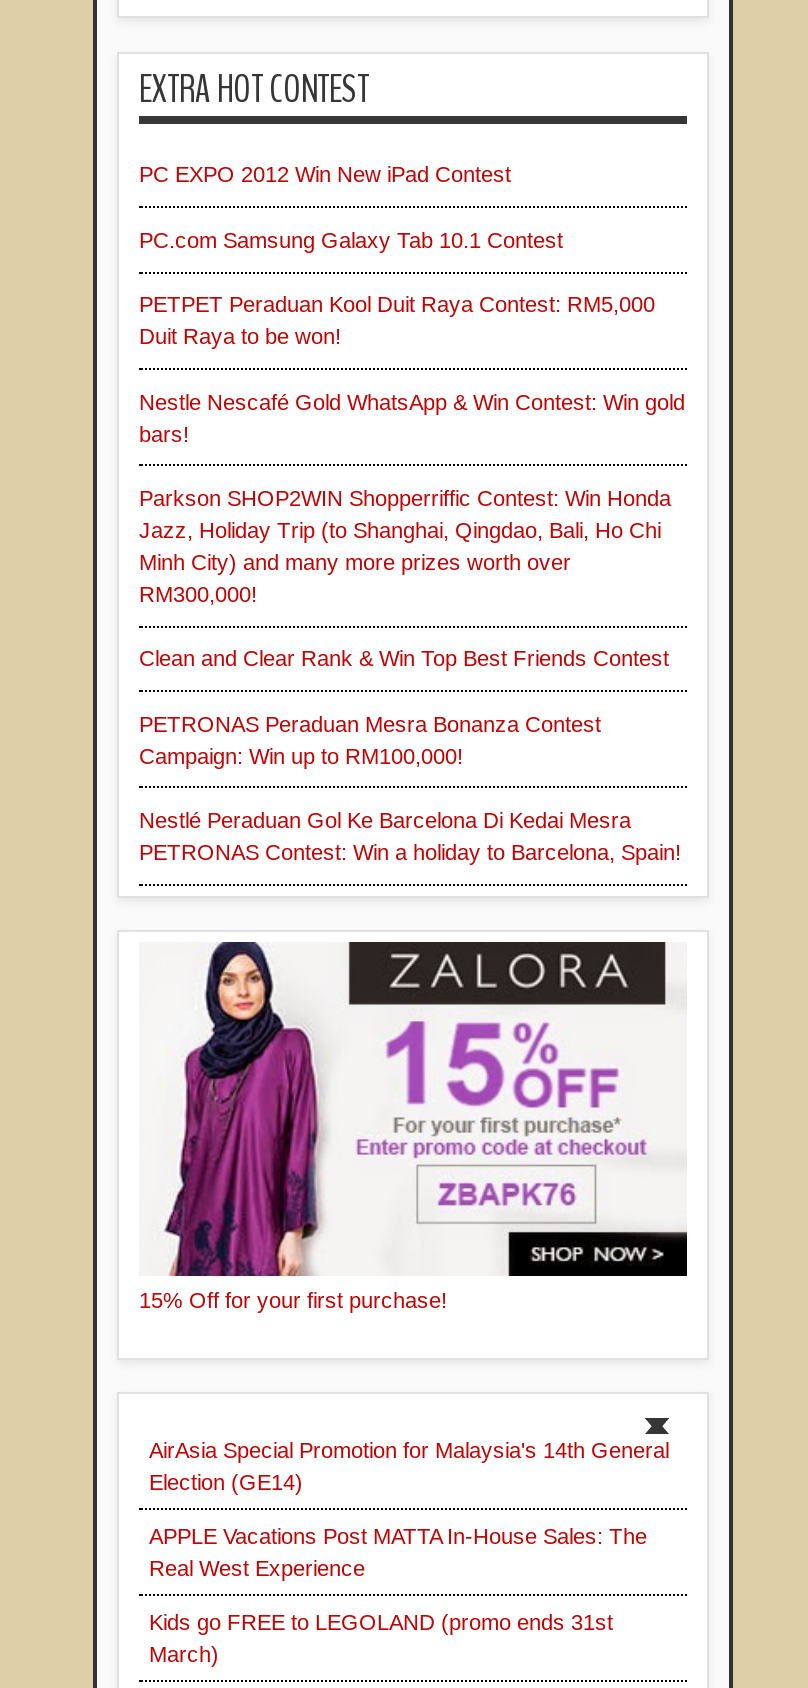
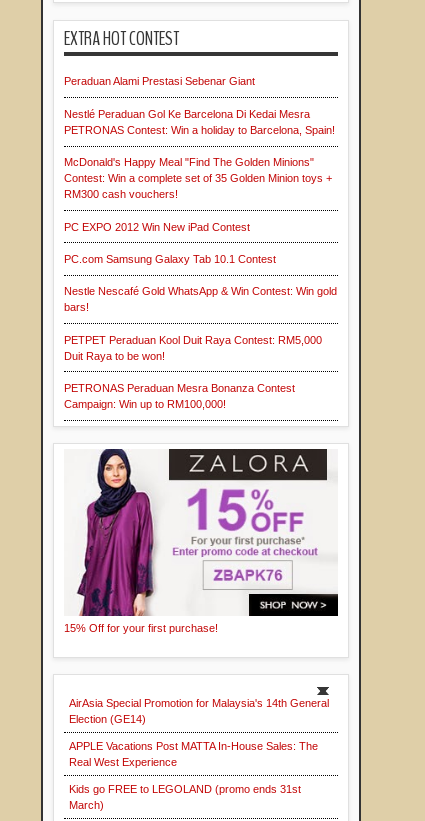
moved [139,163,685,767] -> [64,221,337,410]: PC EXPO 2012 Win New iPad Contest | PC.com Samsung Galaxy Tab 10.1 Contest | Nestle Nescafé Gold WhatsApp & Win Contest: Win gold | bars! | PETPET Peraduan Kool Duit Raya Contest: RM5,000 | Duit Raya to be won! | PETRONAS Peraduan Mesra Bonanza Contest | Campaign: Win up to RM100,000!
[139,486,671,671] Parkson SHOP2WIN Shopperriffic Contest: Win Honda | Jazz, Holiday Trip (to Shanghai, Qingdao, Bali, Ho Chi | Minh City) and many more prizes worth over | RM300,000! | Clean and Clear Rank & Win Top Best Friends Contest -> [64,75,255,87] Peraduan Alami Prestasi Sebenar Giant
moved [139,808,681,864] -> [64,108,335,136]: Nestlé Peraduan Gol Ke Barcelona Di Kedai Mesra | PETRONAS Contest: Win a holiday to Barcelona, Spain!
none -> [64,156,332,200] McDonald's Happy Meal "Find The Golden Minions" | Contest: Win a complete set of 35 Golden Minion toys + | RM300 cash vouchers!

